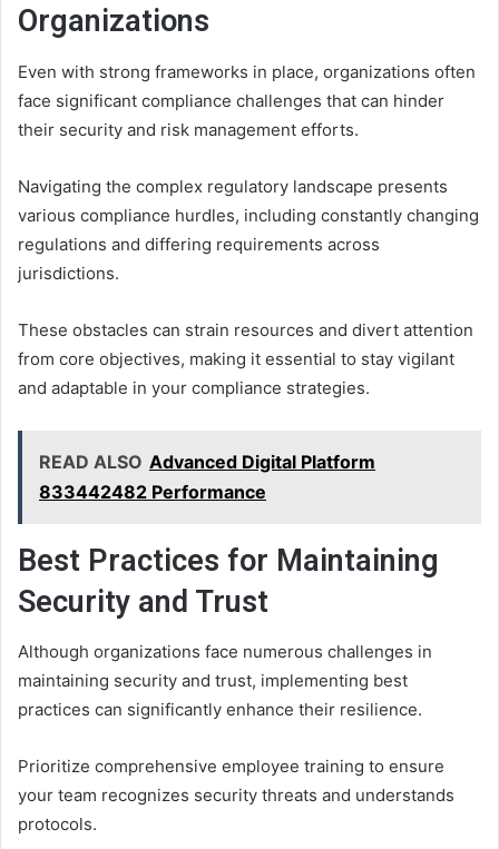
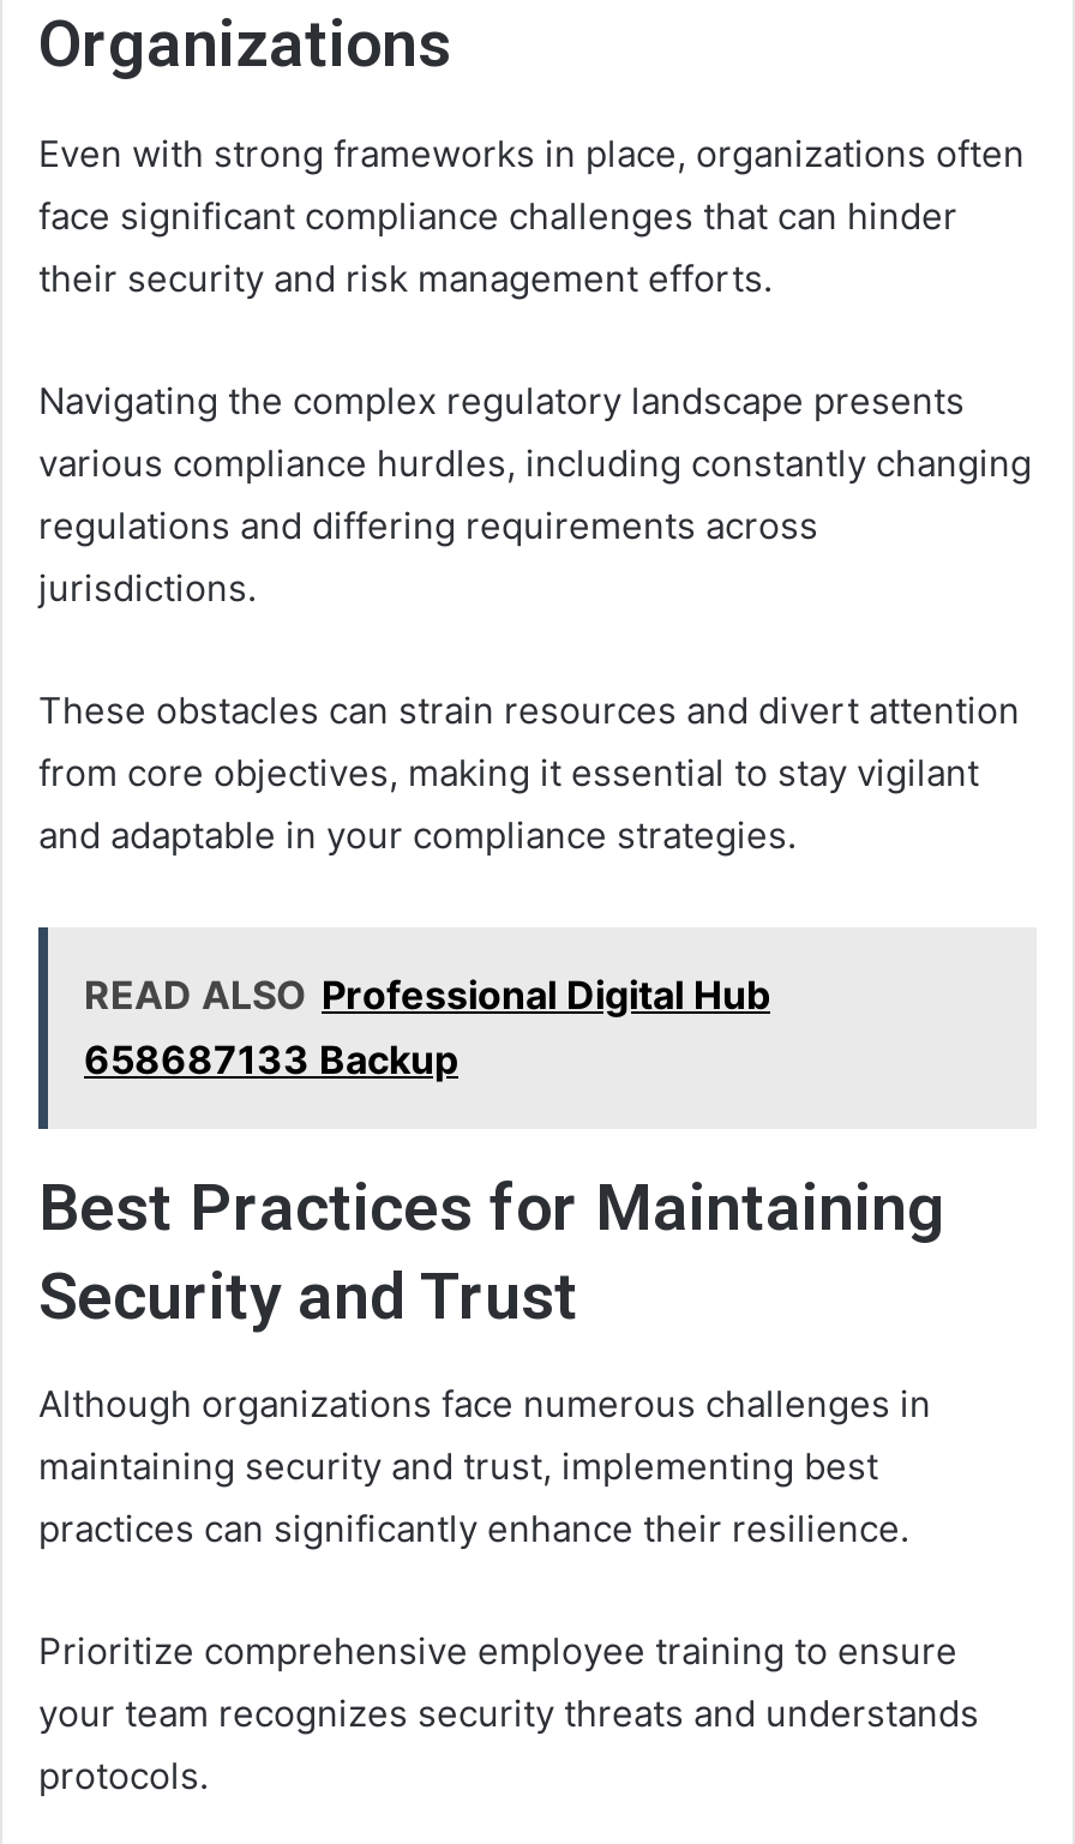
[39,450,375,502] READ ALSO Advanced Digital Platform | 833442482 Performance -> [84,971,770,1083] READ ALSO Professional Digital Hub | 658687133 Backup

